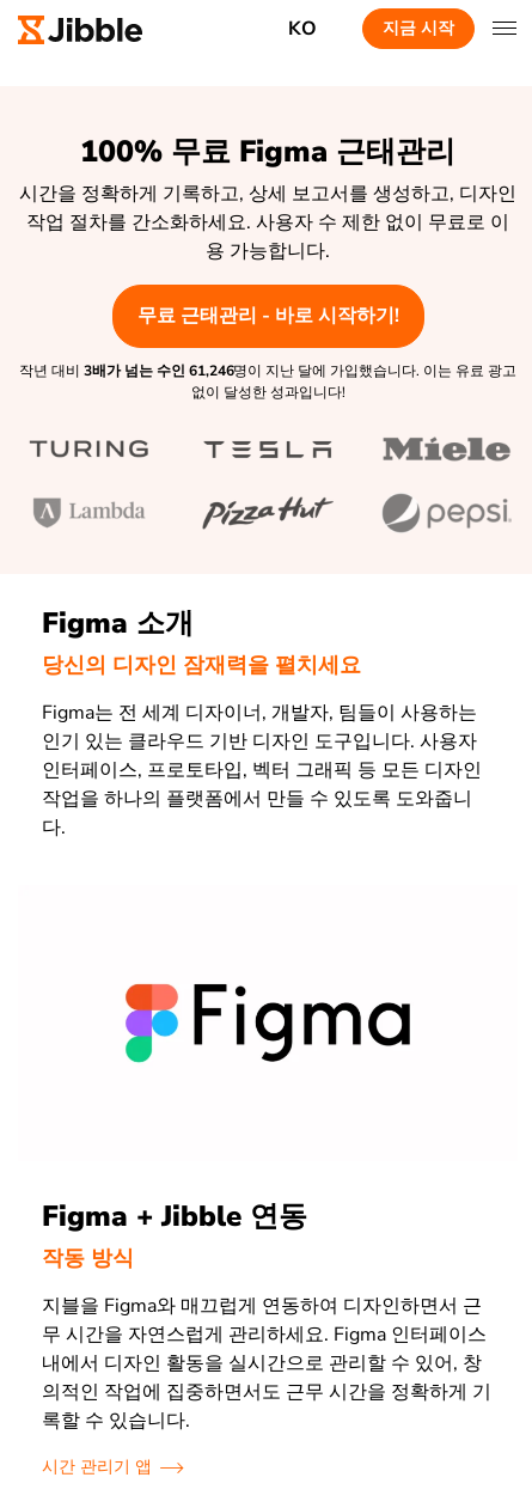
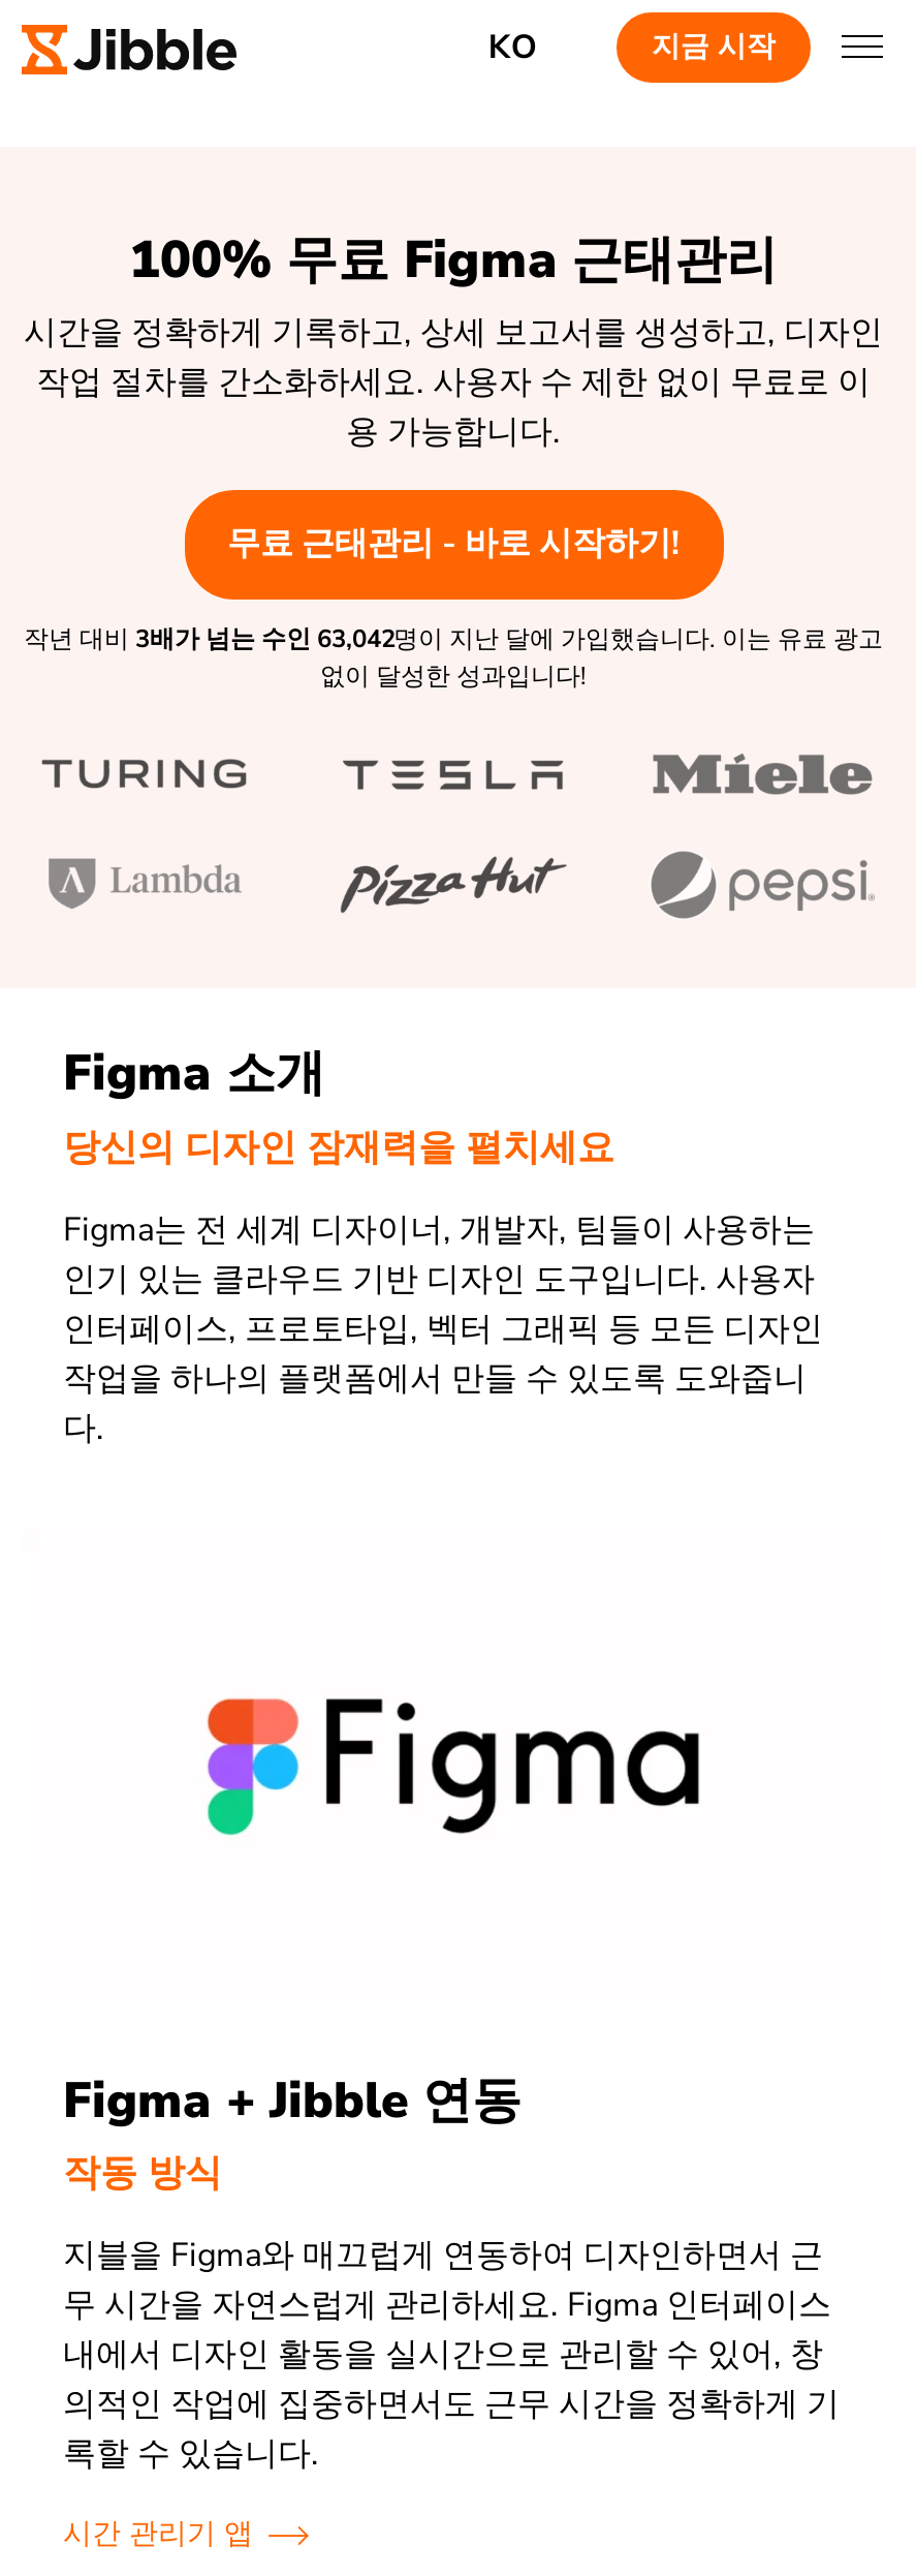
[19,361,516,380] 작년 대비 3배가 넘는 수인 61,246명이 지난 달에 가입했습니다. 이는 유료 광고 -> [24,621,883,654] 작년 대비 3배가 넘는 수인 63,042명이 지난 달에 가입했습니다. 이는 유료 광고

